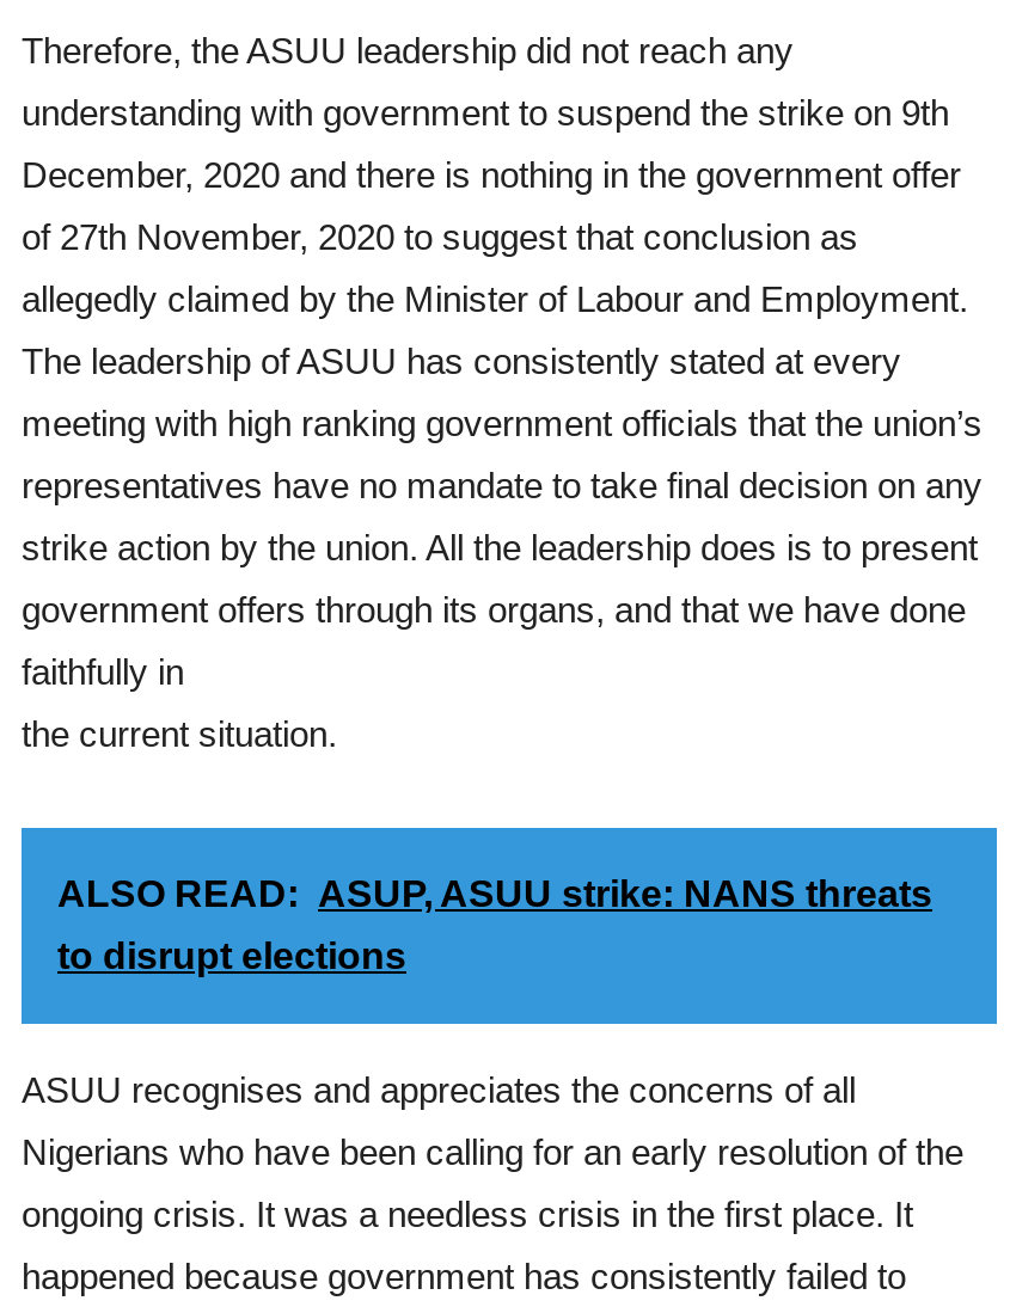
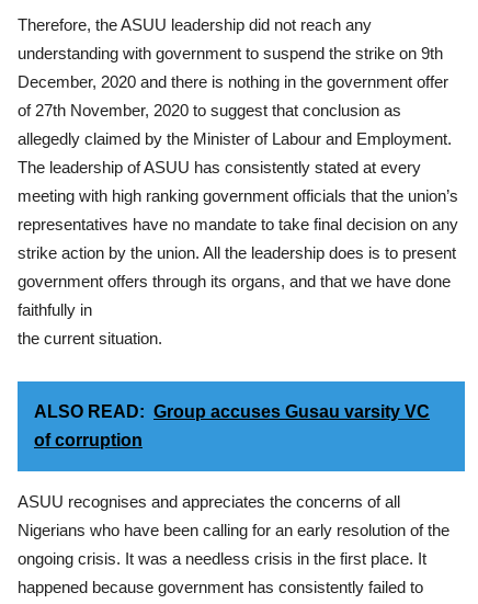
[57,873,932,914] ALSO READ: ASUP, ASUU strike: NANS threats -> [34,402,430,421] ALSO READ: Group accuses Gusau varsity VC
[57,935,406,976] to disrupt elections -> [34,431,143,449] of corruption

